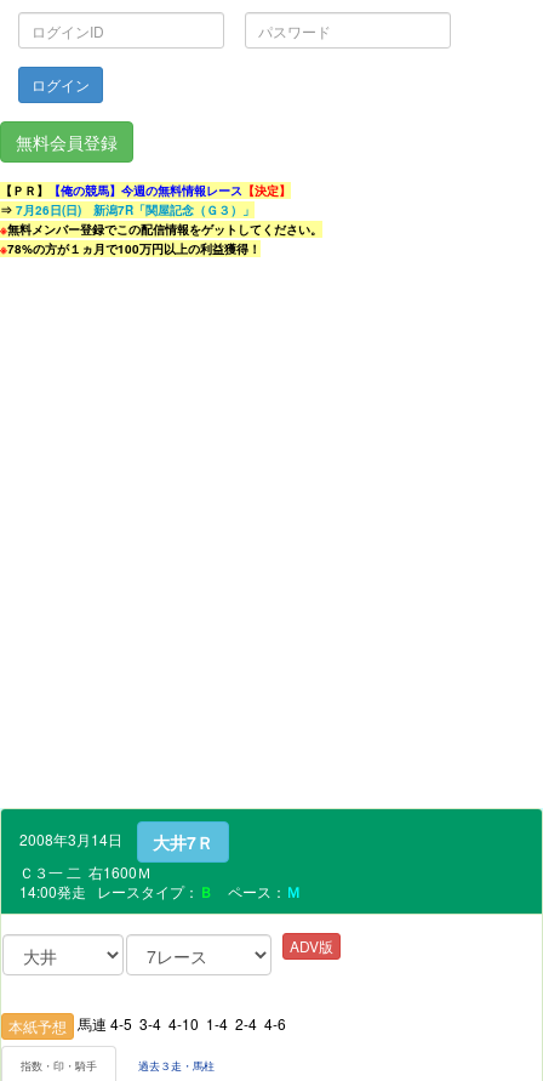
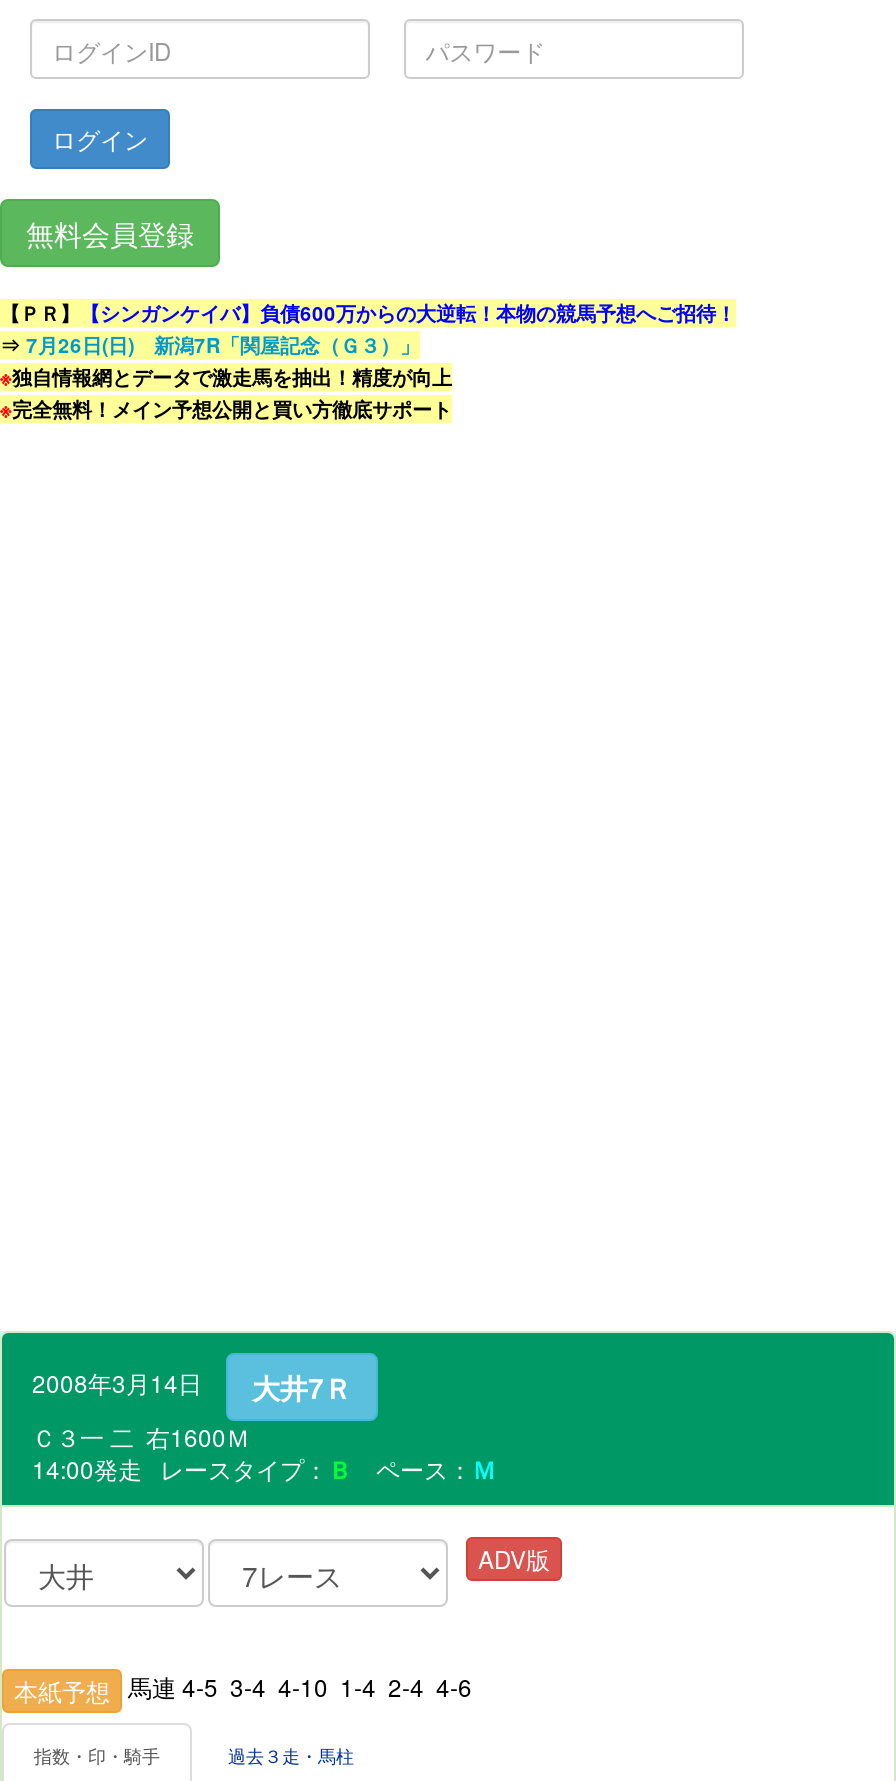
[0,182,291,199] 【ＰＲ】【俺の競馬】今週の無料情報レース【決定】 -> [0,299,736,327] 【ＰＲ】【シンガンケイバ】負債600万からの大逆転！本物の競馬予想へご招待！
[0,221,322,257] ※無料メンバー登録でこの配信情報をゲットしてください。 | ※78%の方が１ヵ月で100万円以上の利益獲得！ -> [0,363,452,423] ※独自情報網とデータで激走馬を抽出！精度が向上 | ※完全無料！メイン予想公開と買い方徹底サポート

